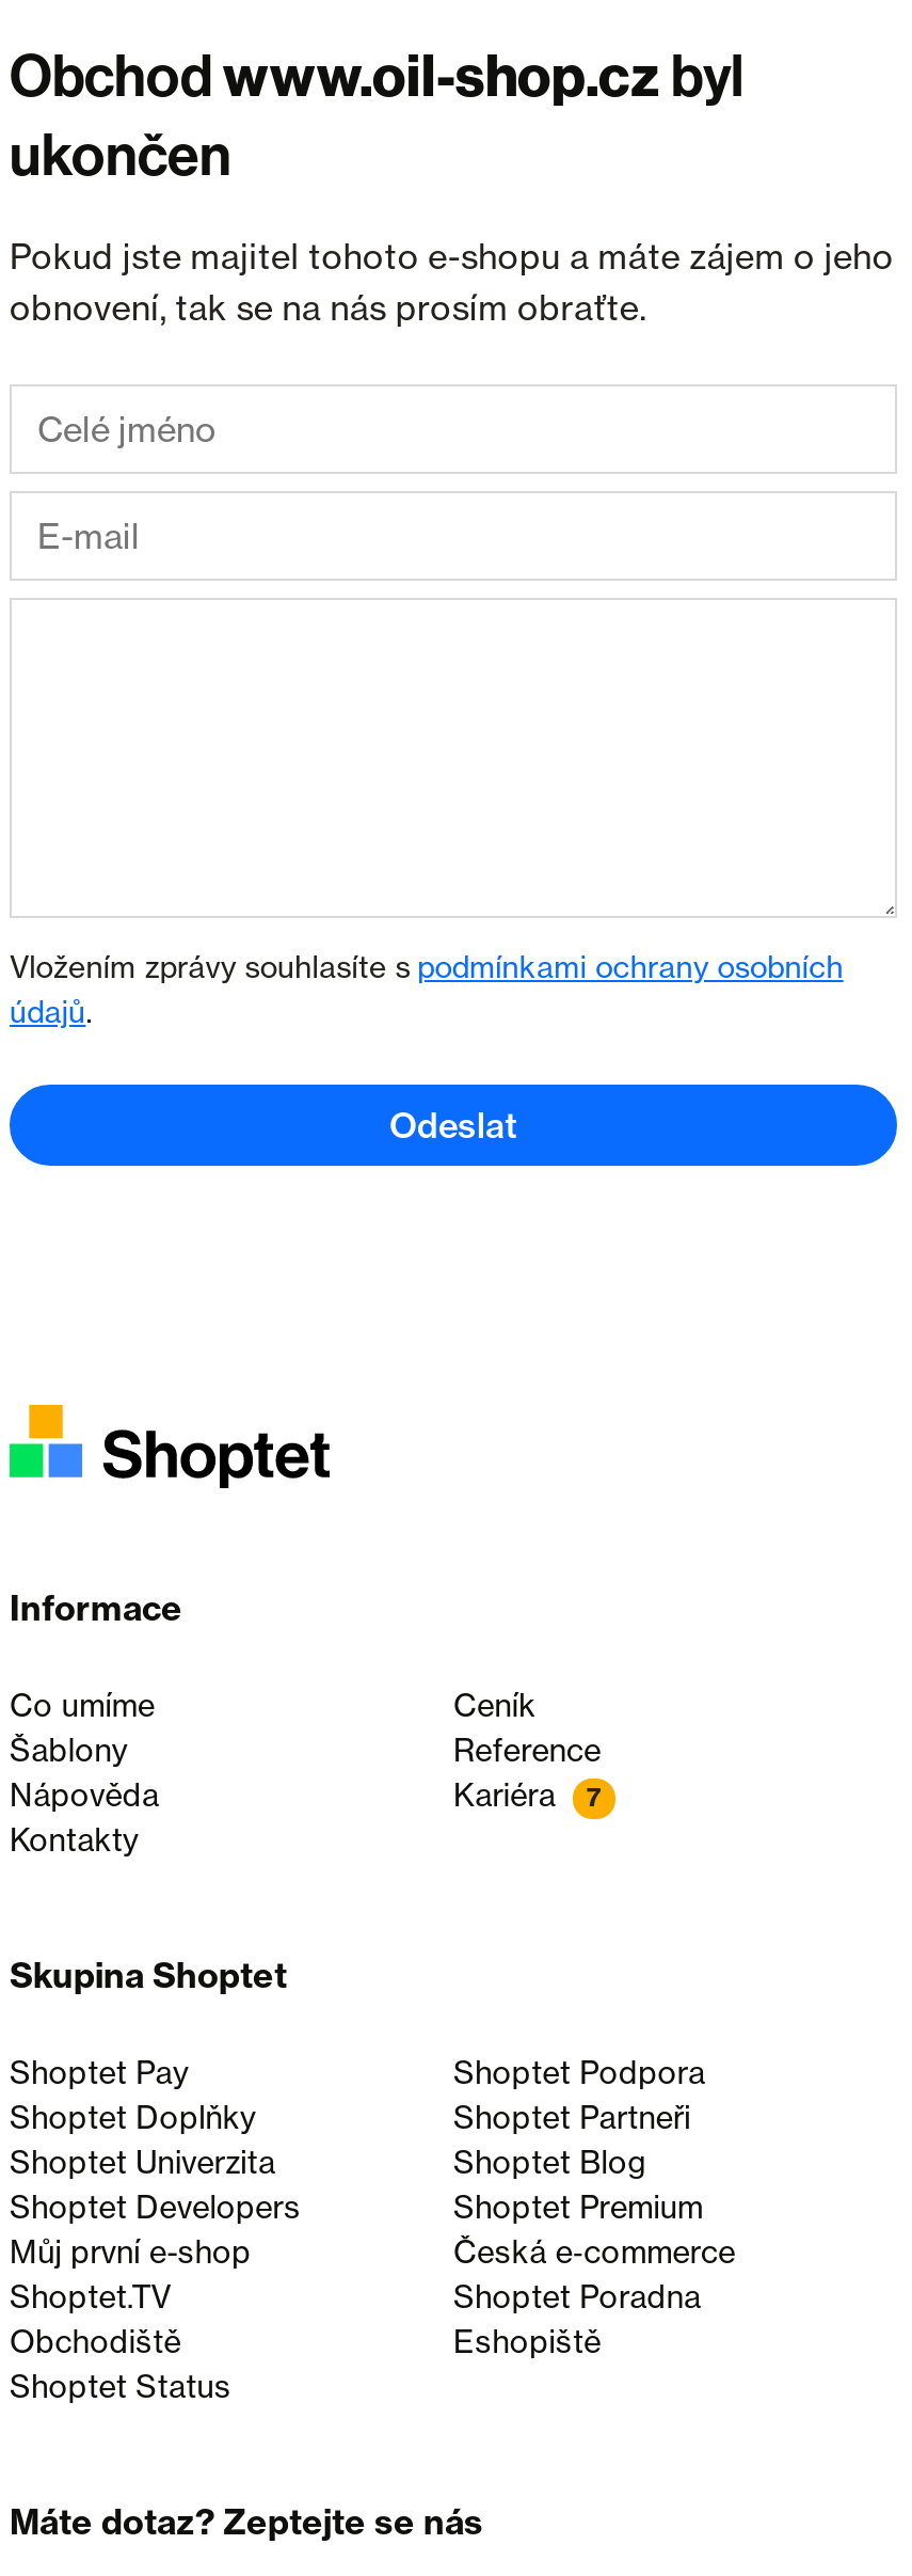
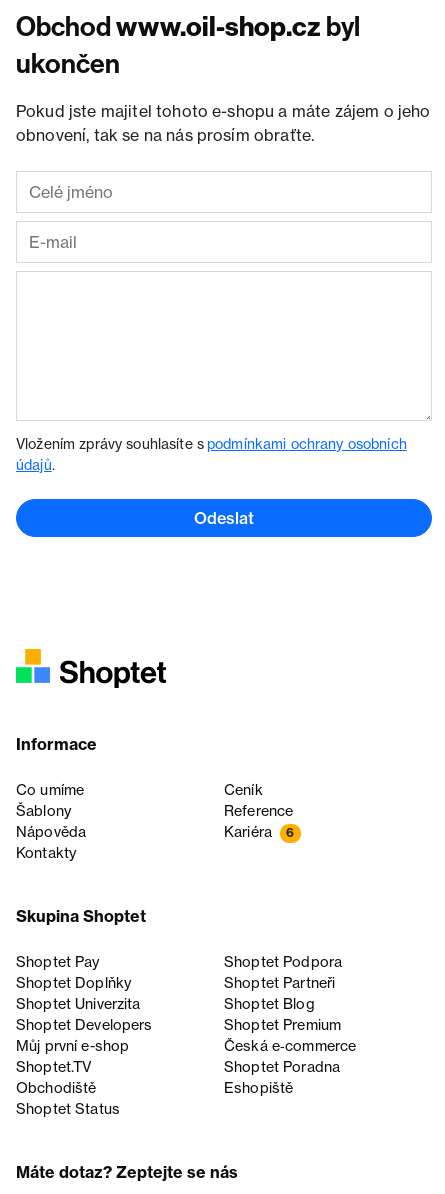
[453,1777,602,1815] Kariéra 7 -> [224,823,295,841] Kariéra 6

